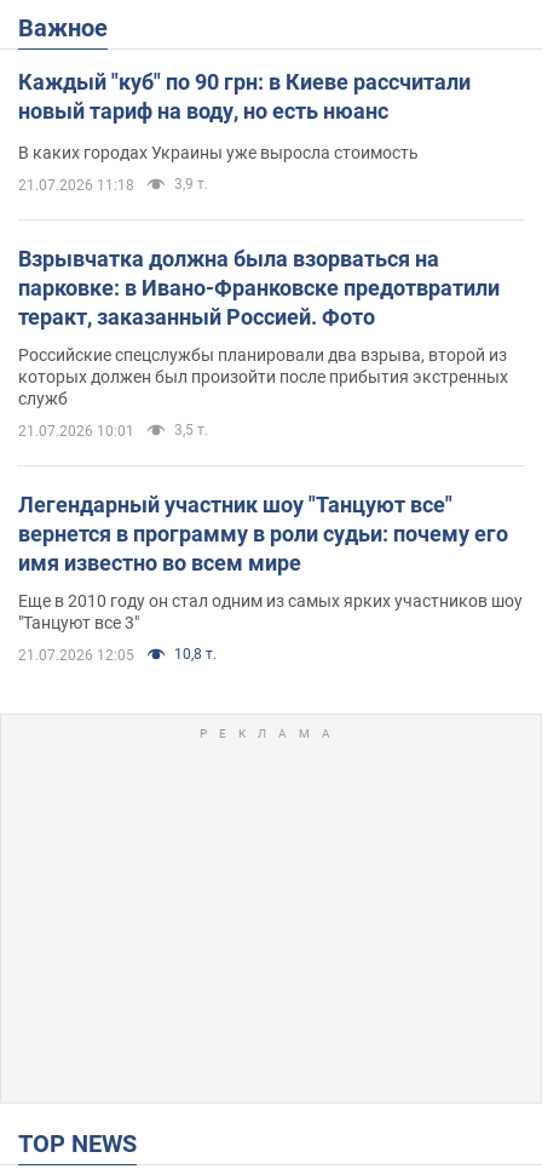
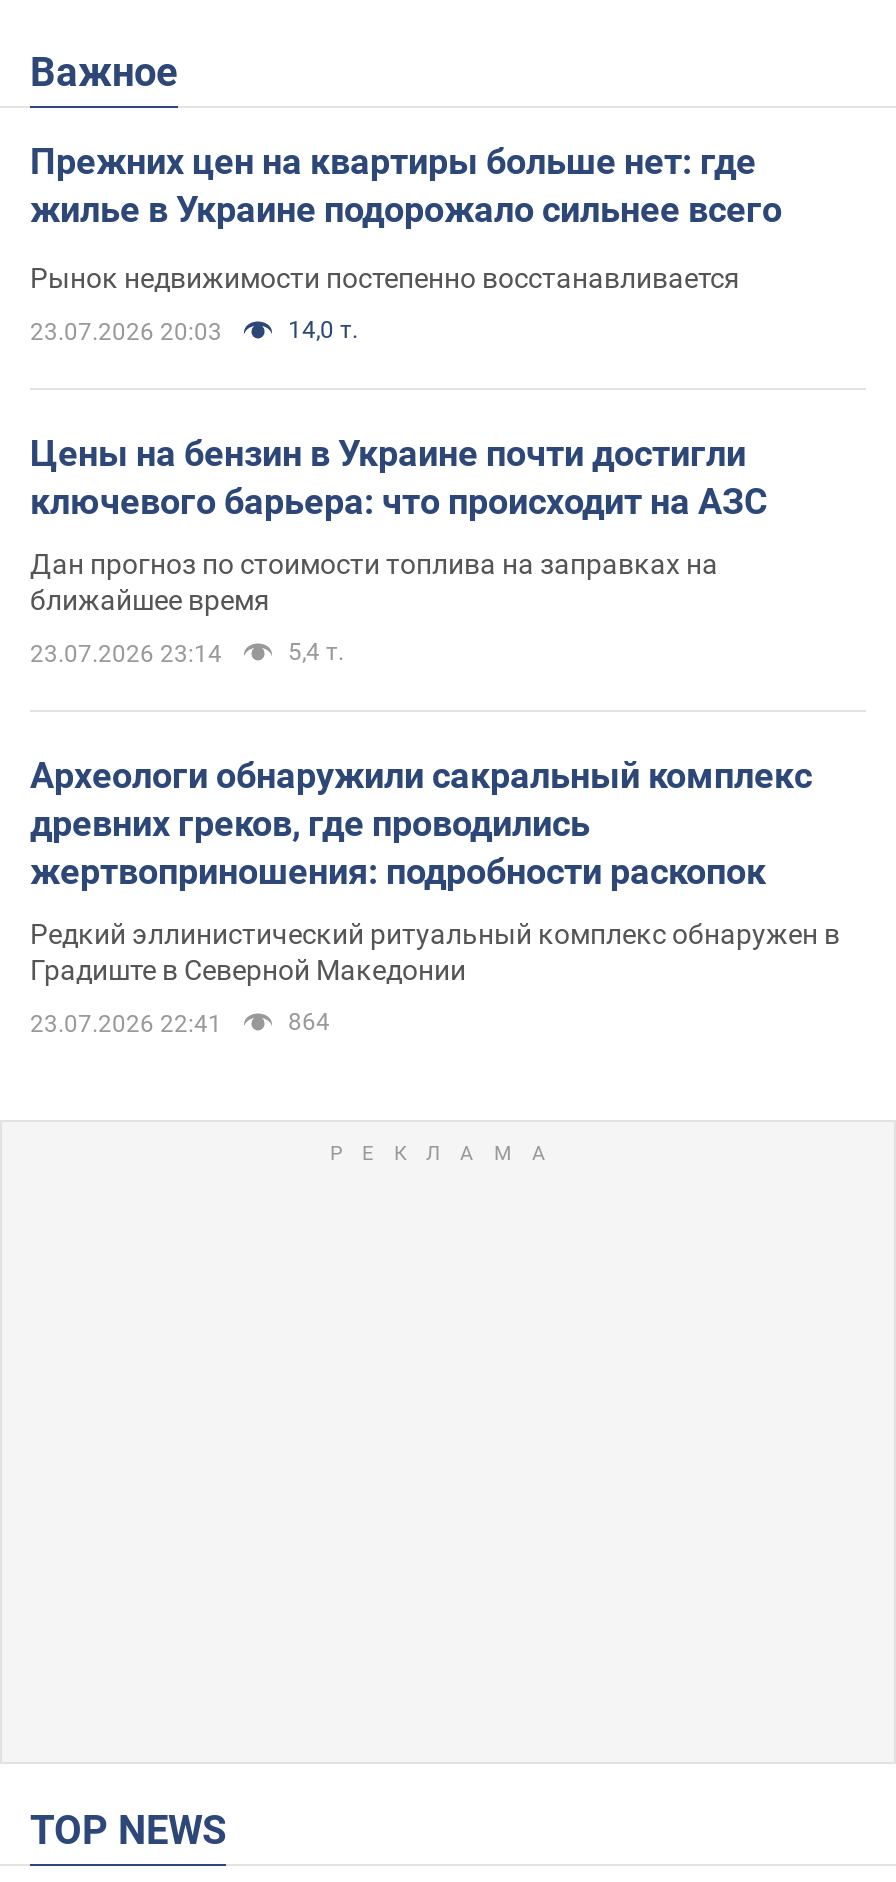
[18,69,471,124] Каждый "куб" по 90 грн: в Киеве рассчитали | новый тариф на воду, но есть нюанс -> [30,140,782,230] Прежних цен на квартиры больше нет: где | жилье в Украине подорожало сильнее всего
[18,143,419,162] В каких городах Украины уже выросла стоимость -> [30,262,740,294] Рынок недвижимости постепенно восстанавливается
[18,176,208,194] 21.07.2026 11:18 | 3,9 т. -> [30,316,358,346] 23.07.2026 20:03 | 14,0 т.
[18,246,500,330] Взрывчатка должна была взорваться на | парковке: в Ивано-Франковске предотвратили | теракт, заказанный Россией. Фото -> [30,432,768,522] Цены на бензин в Украине почти достигли | ключевого барьера: что происходит на АЗС
[18,345,508,408] Российские спецслужбы планировали два взрыва, второй из | которых должен был произойти после прибытия экстренных | служб -> [30,548,718,616] Дан прогноз по стоимости топлива на заправках на | ближайшее время
[18,422,208,440] 21.07.2026 10:01 | 3,5 т. -> [30,638,344,668] 23.07.2026 23:14 | 5,4 т.
[18,492,508,576] Легендарный участник шоу "Танцуют все" | вернется в программу в роли судьи: почему его | имя известно во всем мире -> [30,754,812,892] Археологи обнаружили сакральный комплекс | древних греков, где проводились | жертвоприношения: подробности раскопок
[18,591,523,632] Еще в 2010 году он стал одним из самых ярких участников шоу | "Танцуют все 3" -> [30,918,840,986] Редкий эллинистический ритуальный комплекс обнаружен в | Градиште в Северной Македонии
[18,646,217,664] 21.07.2026 12:05 | 10,8 т. -> [30,1008,330,1038] 23.07.2026 22:41 | 864

